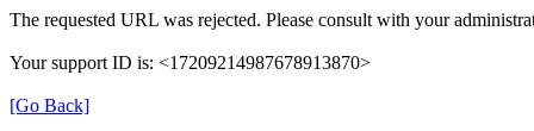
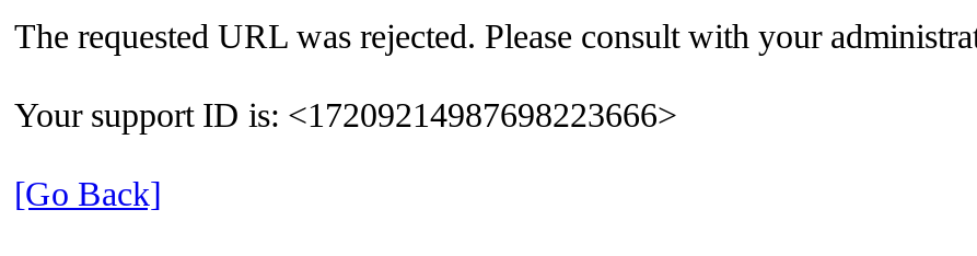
[10,52,371,73] Your support ID is: <17209214987678913870> -> [14,96,677,133] Your support ID is: <17209214987698223666>

